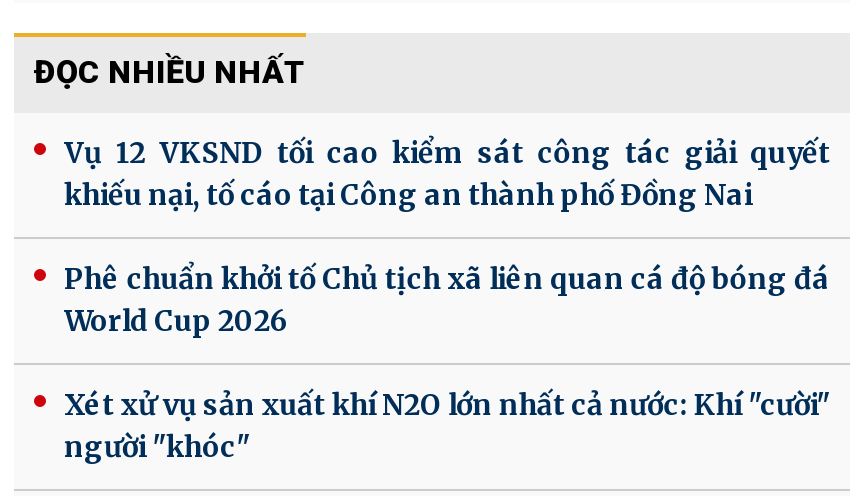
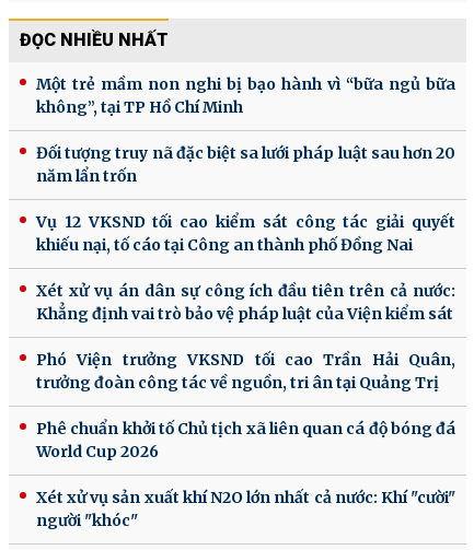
none -> [36,75,455,186] Một trẻ mầm non nghi bị bạo hành vì “bữa ngủ bữa | không”, tại TP Hồ Chí Minh | Đối tượng truy nã đặc biệt sa lưới pháp luật sau hơn 20 | năm lẩn trốn
none -> [36,281,455,393] Xét xử vụ án dân sự công ích đầu tiên trên cả nước: | Khẳng định vai trò bảo vệ pháp luật của Viện kiểm sát | Phó Viện trưởng VKSND tối cao Trần Hải Quân, | trưởng đoàn công tác về nguồn, tri ân tại Quảng Trị

